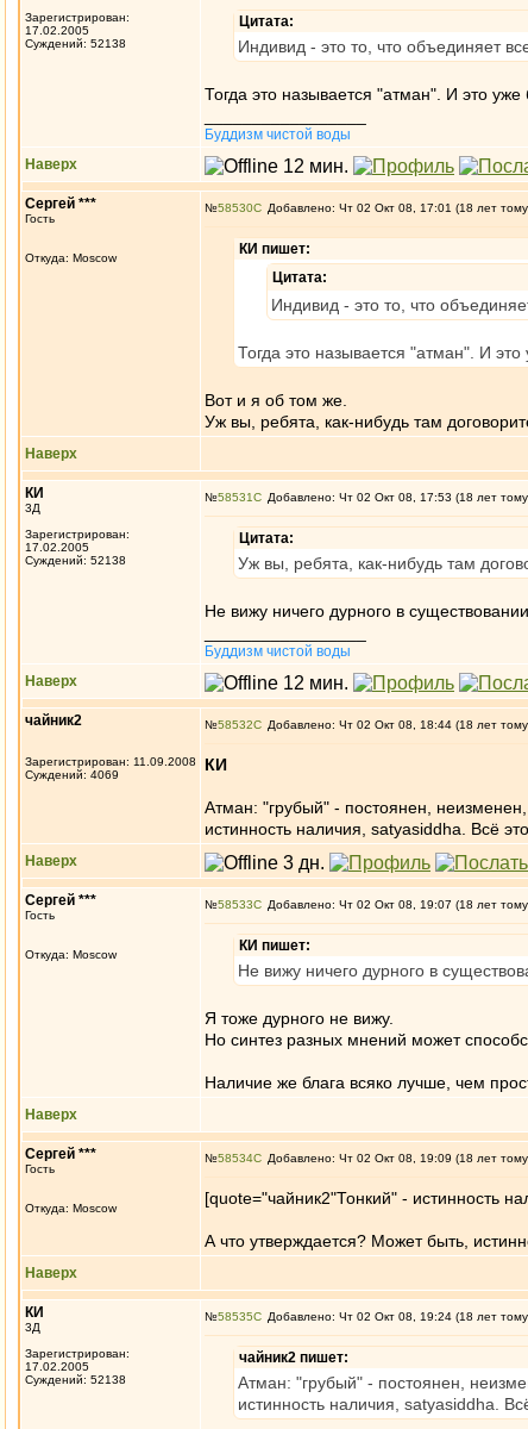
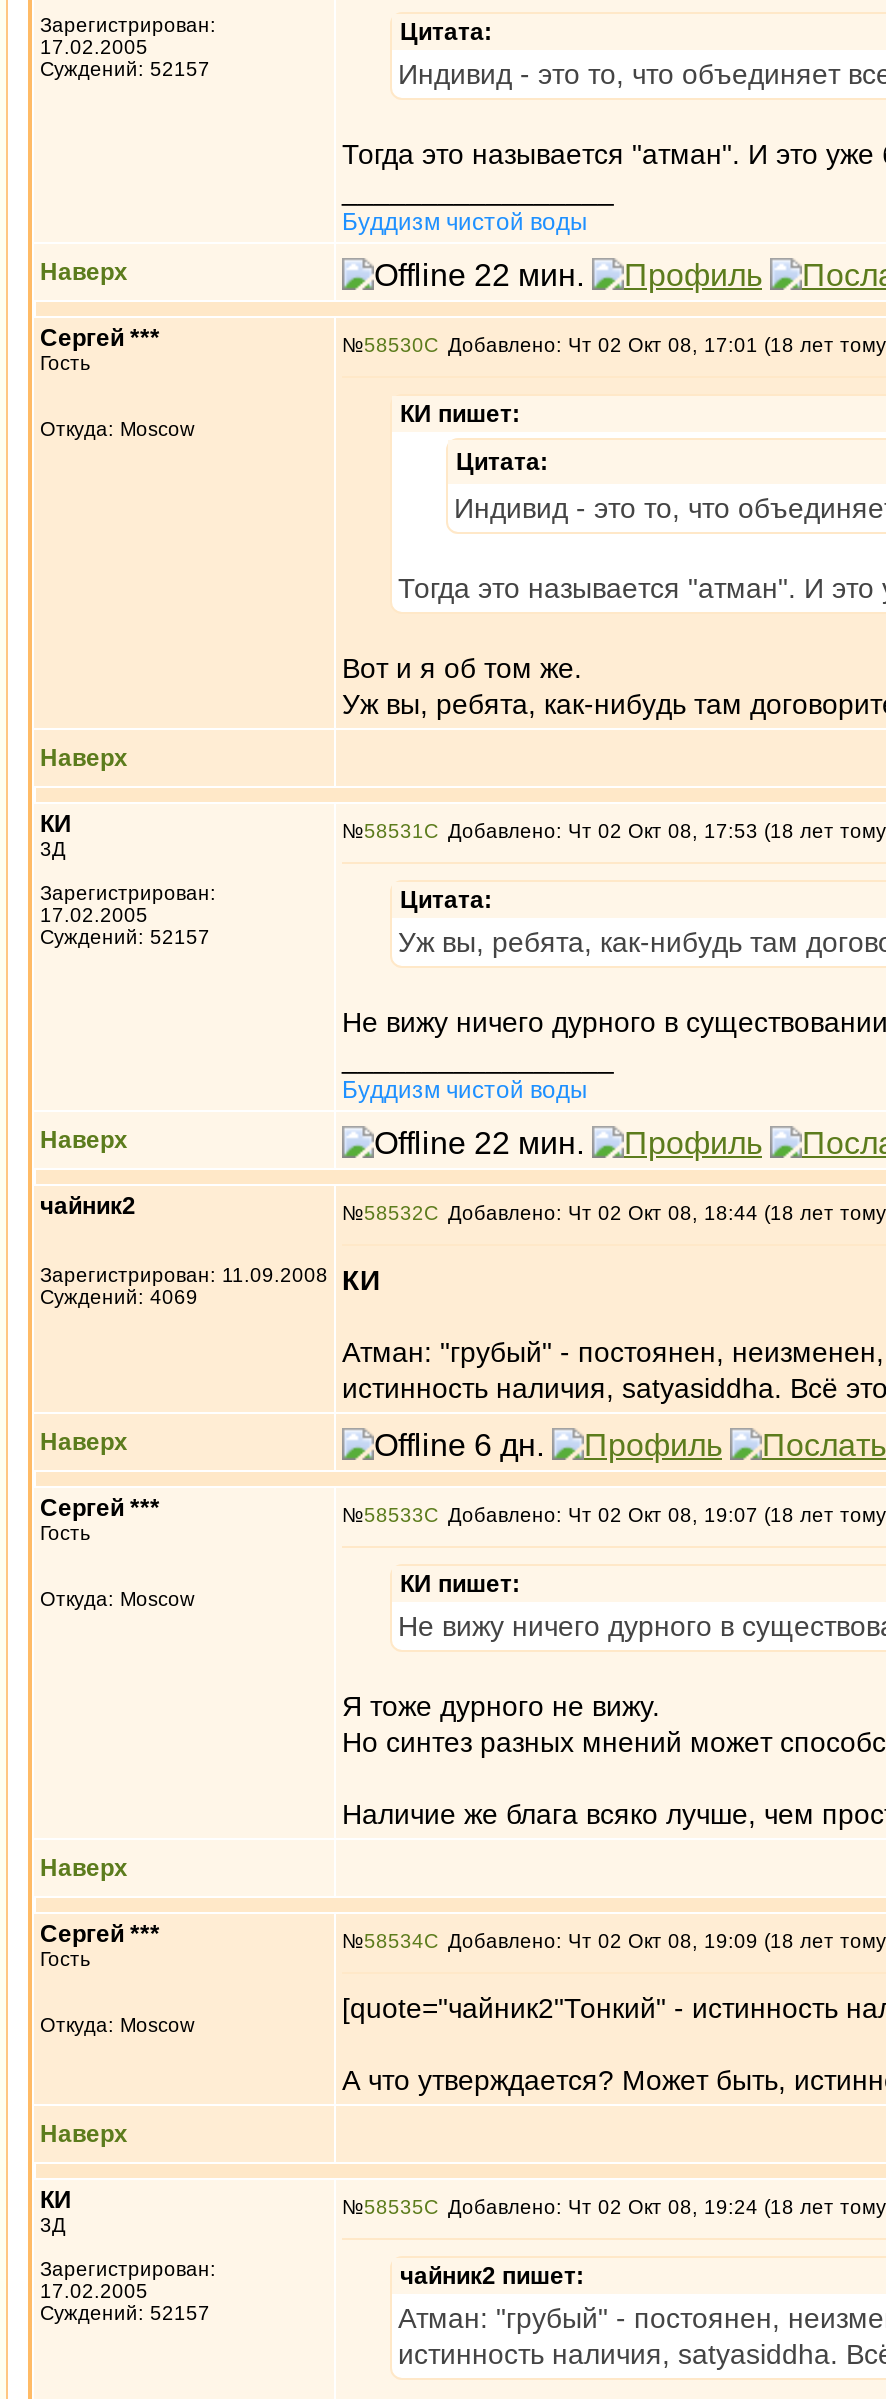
[25,37,126,50] Суждений: 52138 -> [40,58,210,80] Суждений: 52157
[25,554,126,567] Суждений: 52138 -> [40,926,210,948] Суждений: 52157
[25,1373,126,1386] Суждений: 52138 -> [40,2302,210,2324] Суждений: 52157

